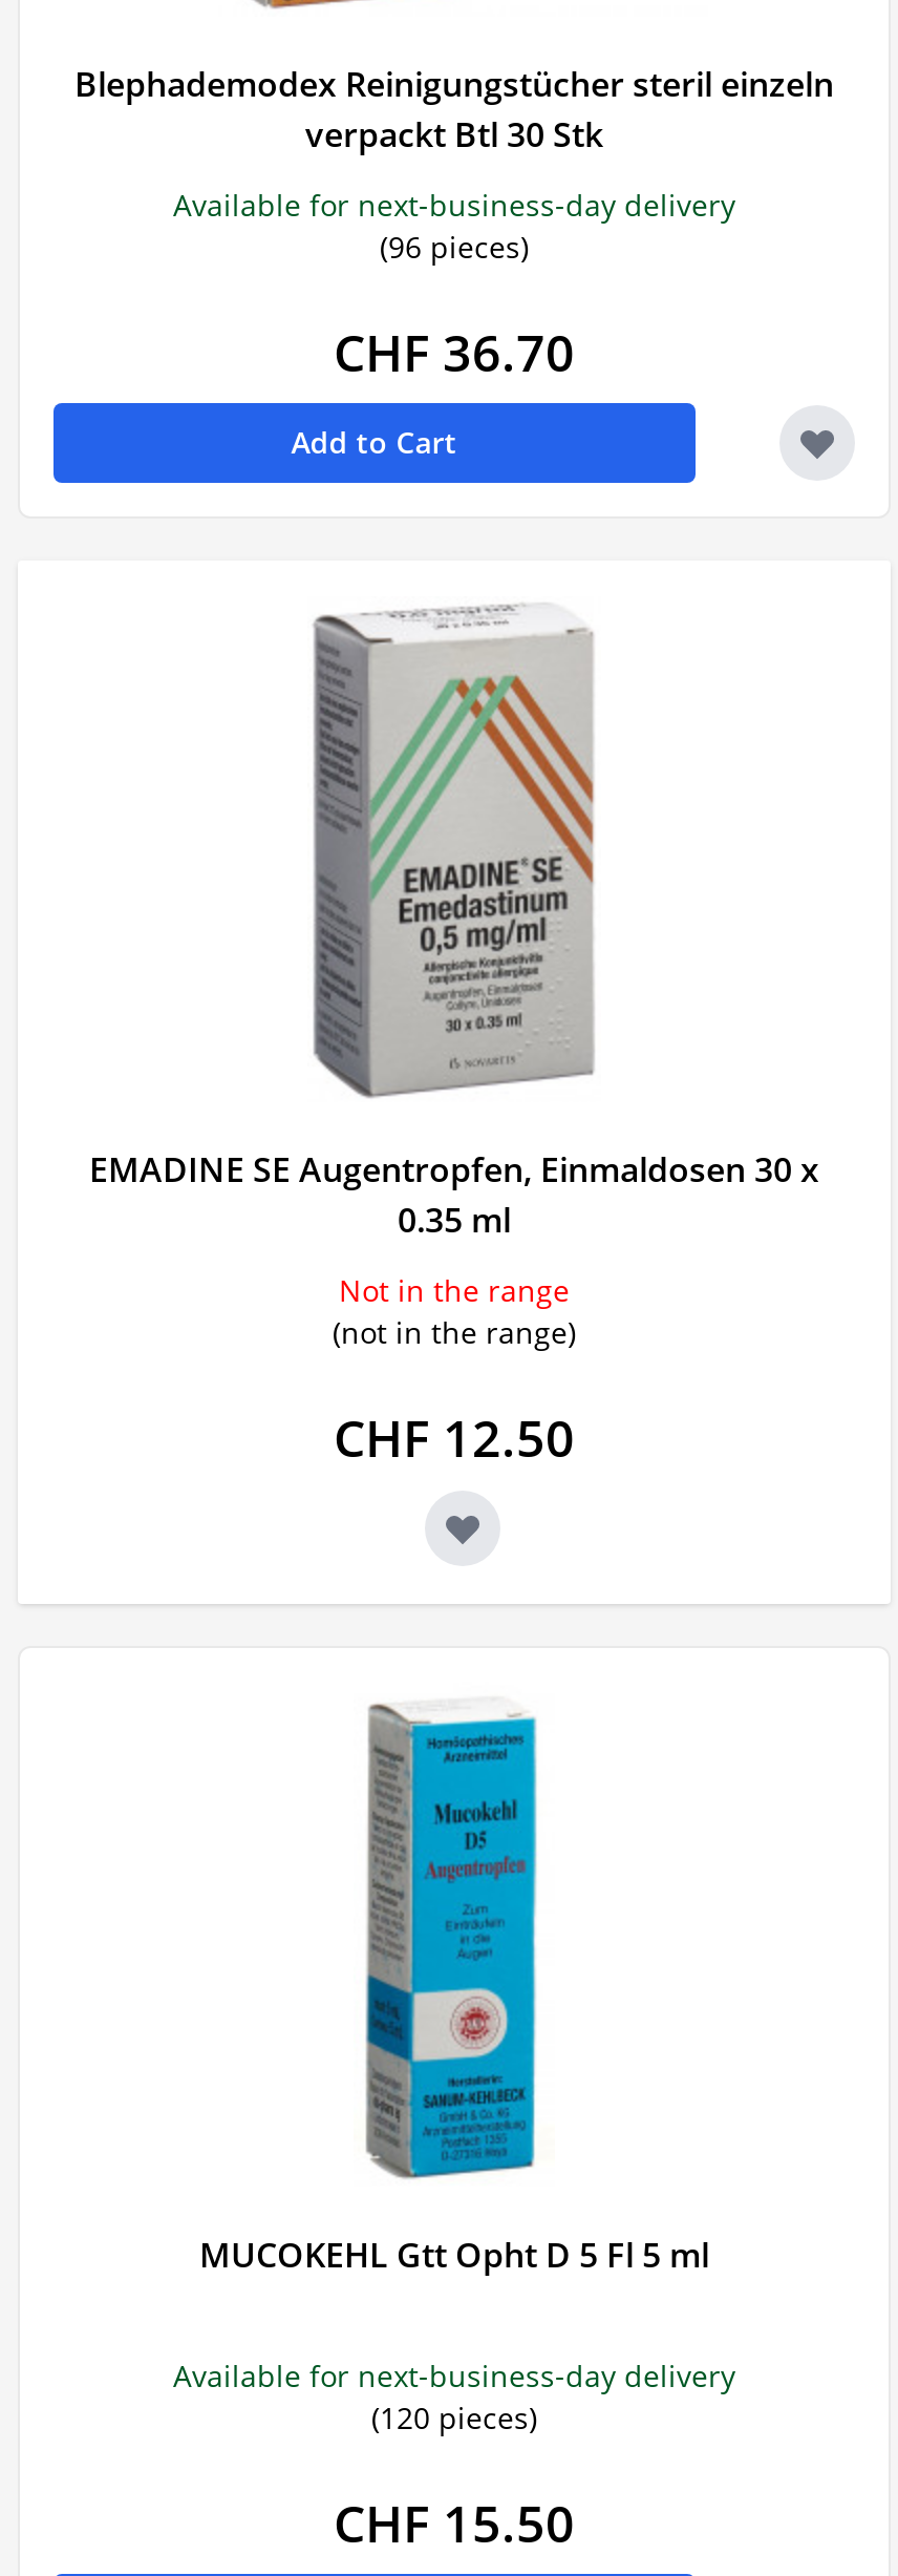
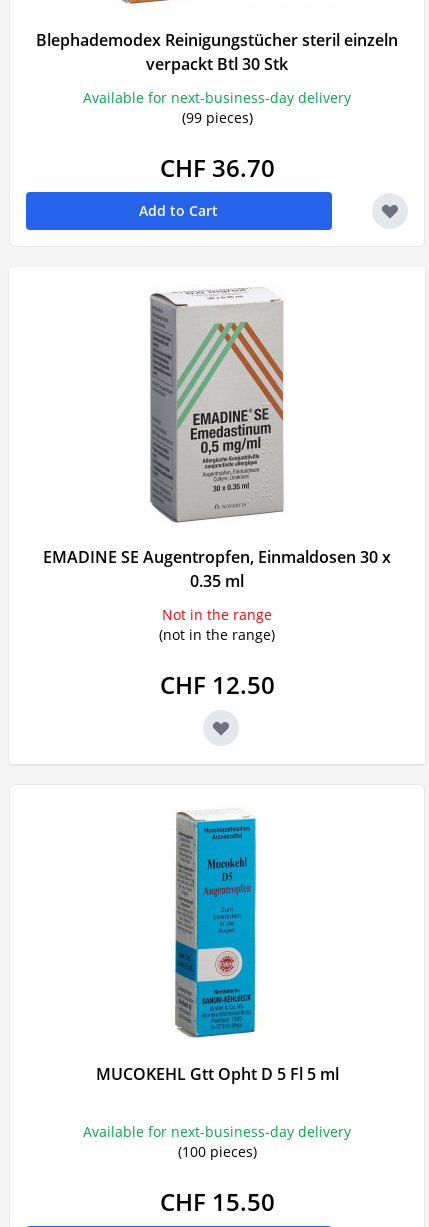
[380,227,529,267] (96 pieces) -> [181,108,252,127] (99 pieces)
[371,2398,537,2437] (120 pieces) -> [177,1142,256,1161] (100 pieces)

